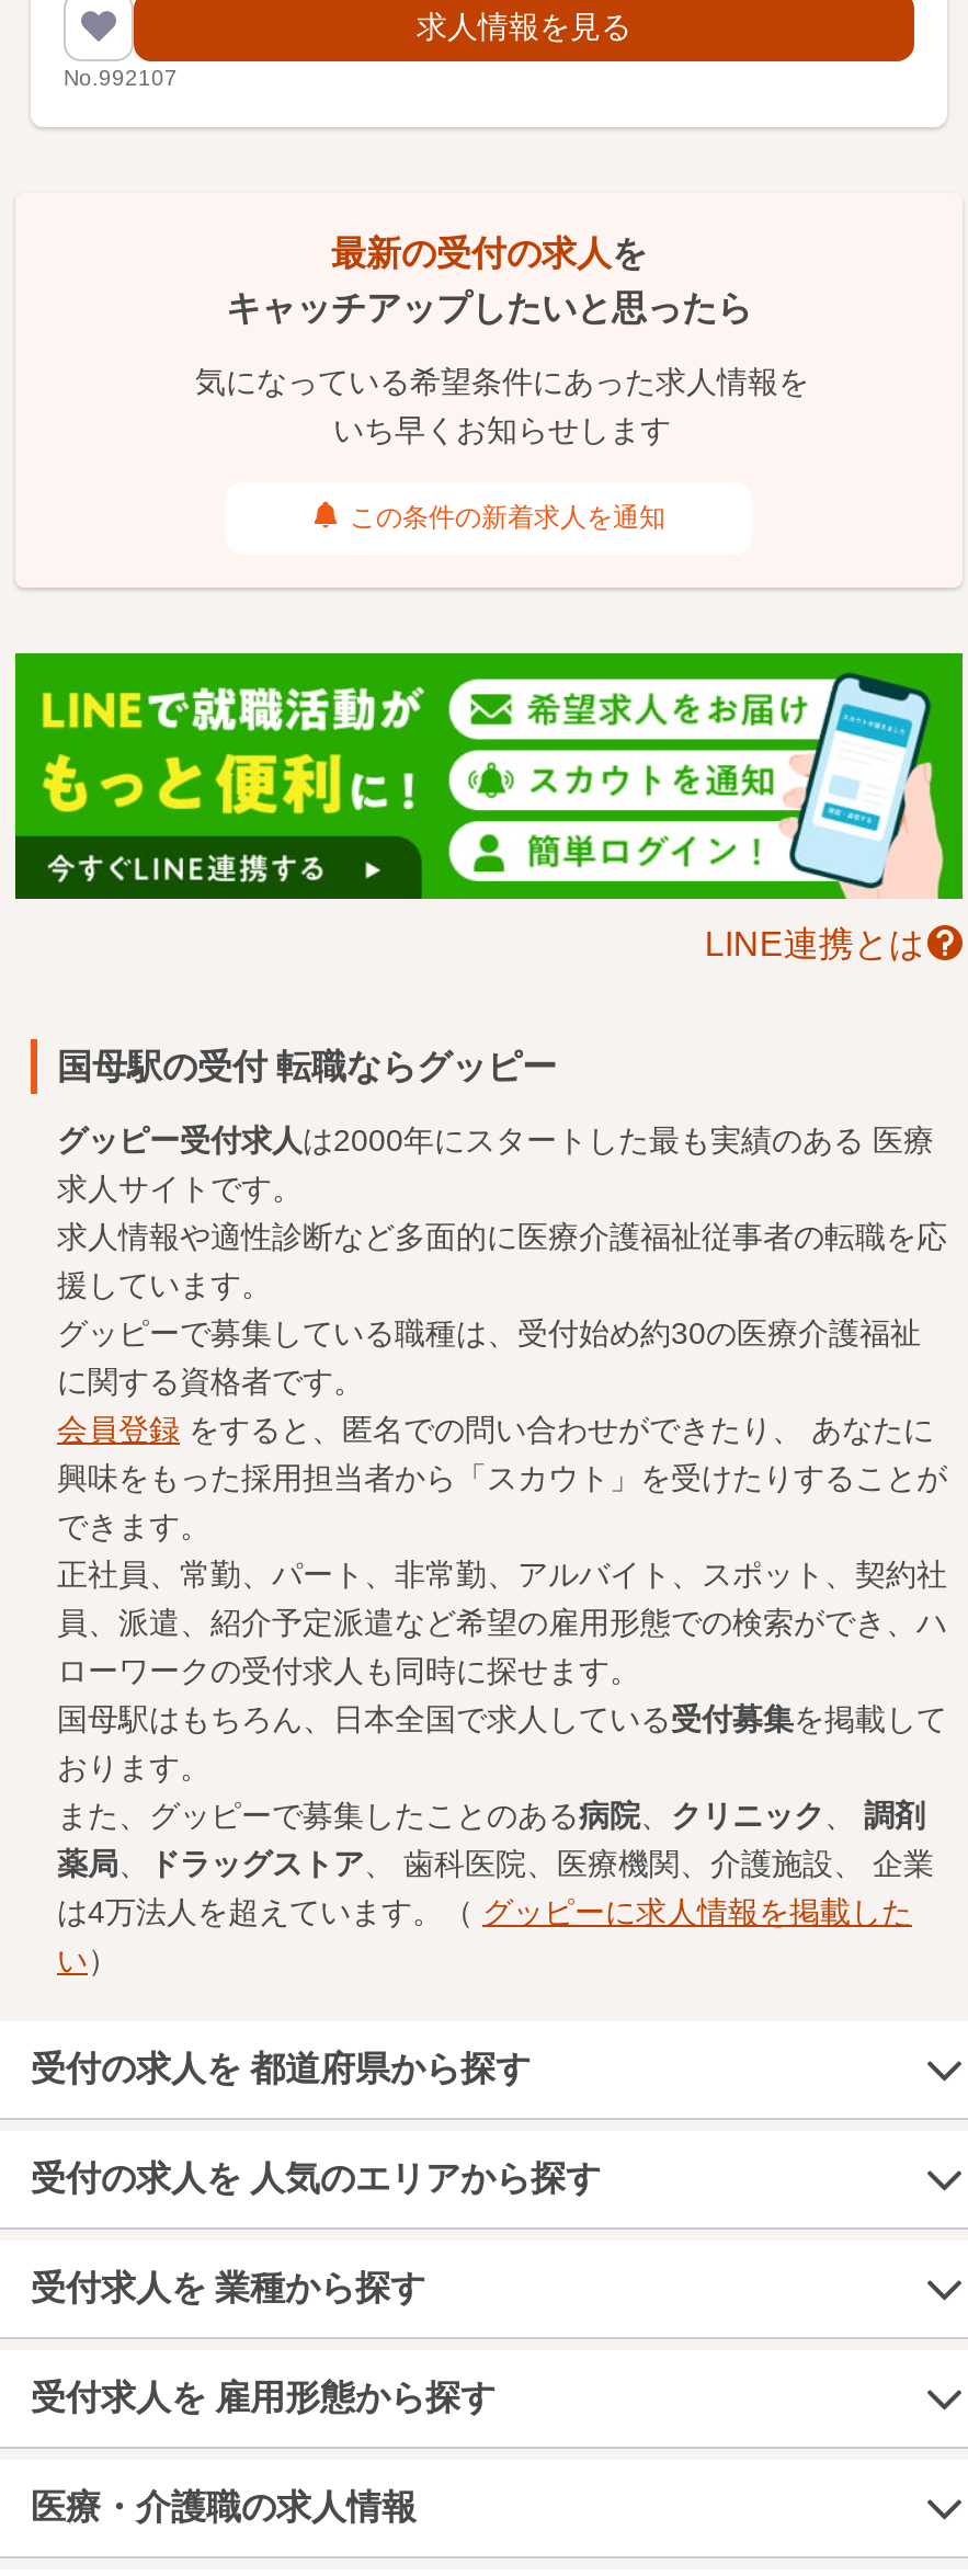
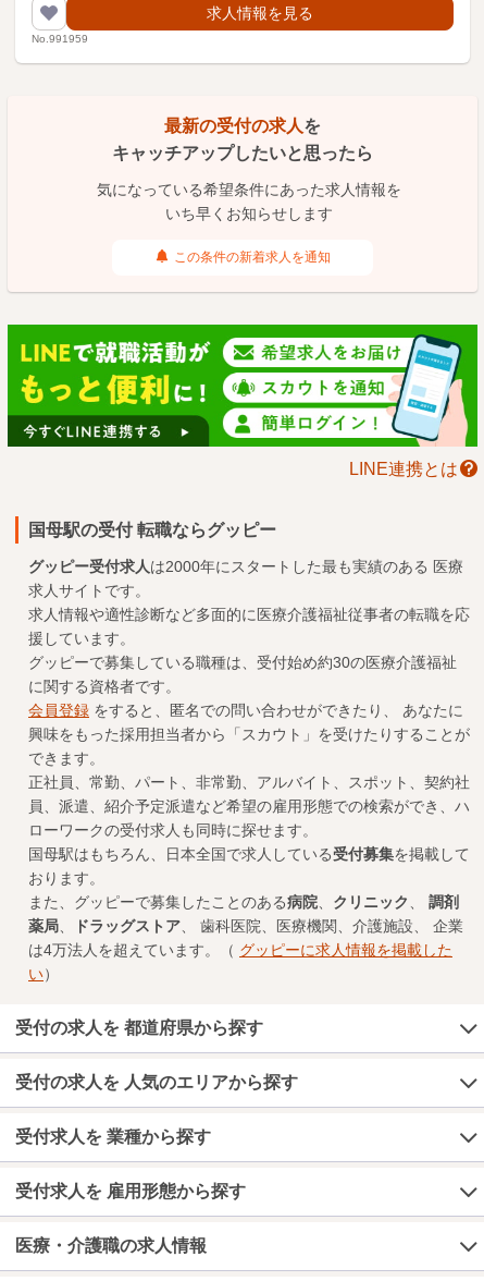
[64,66,178,90] No.992107 -> [32,33,88,45] No.991959

